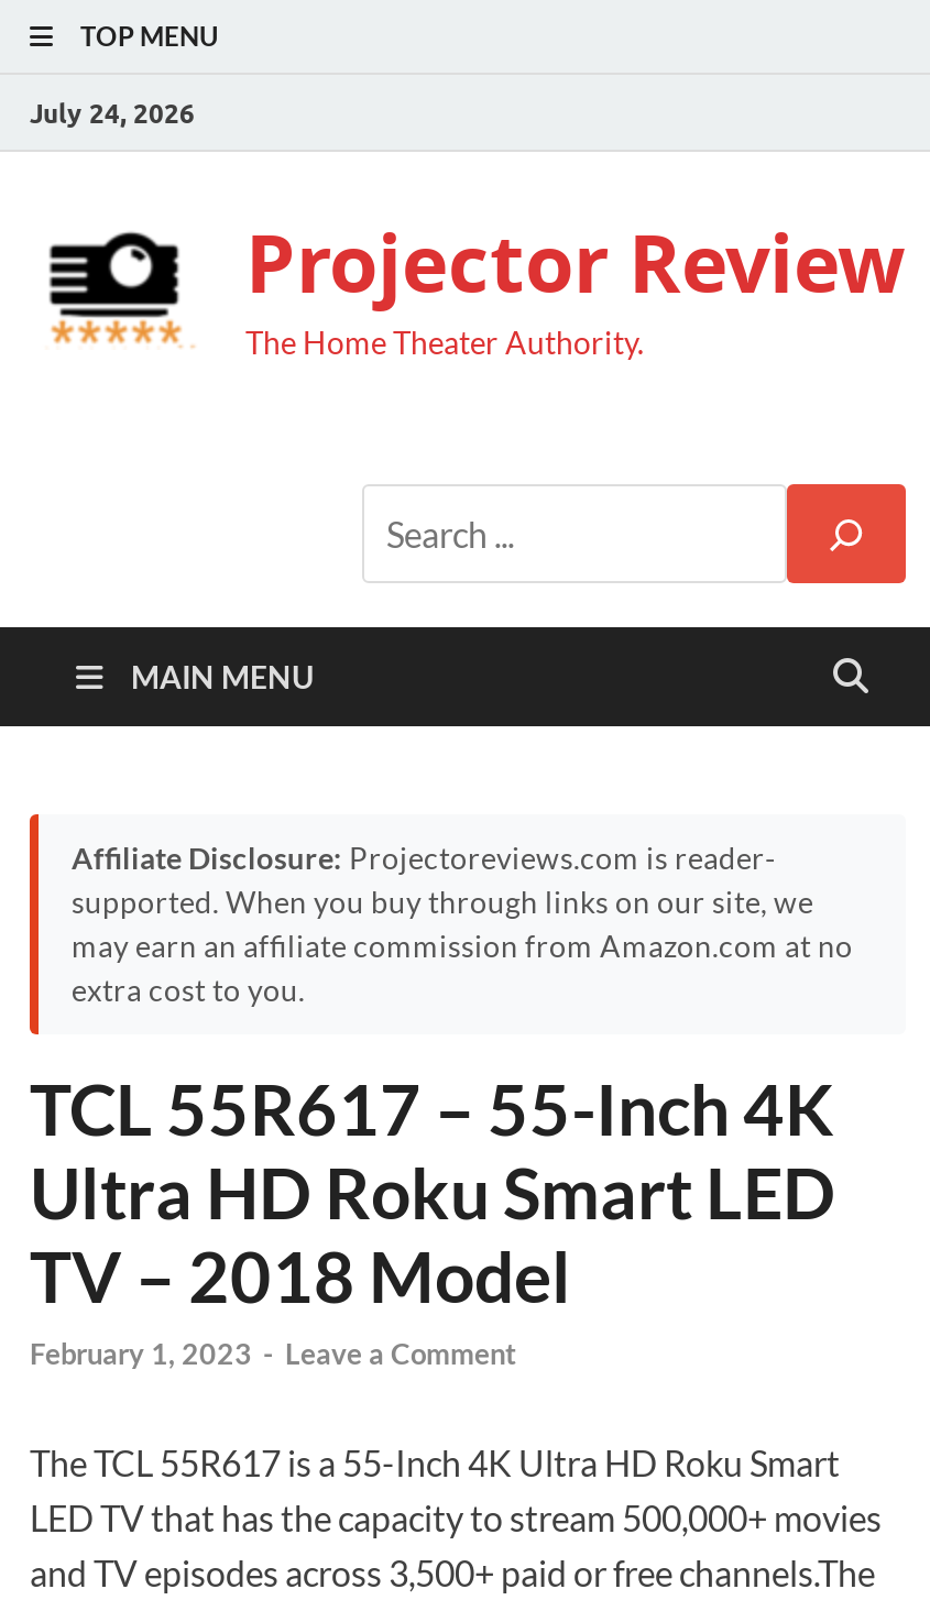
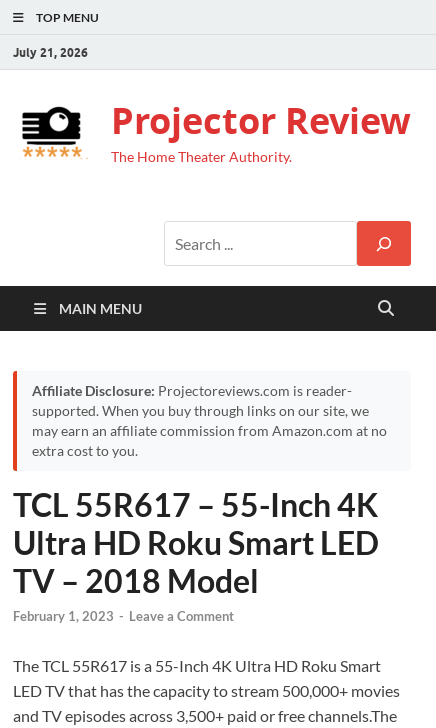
[30,96,195,129] July 24, 2026 -> [13,44,88,59] July 21, 2026

